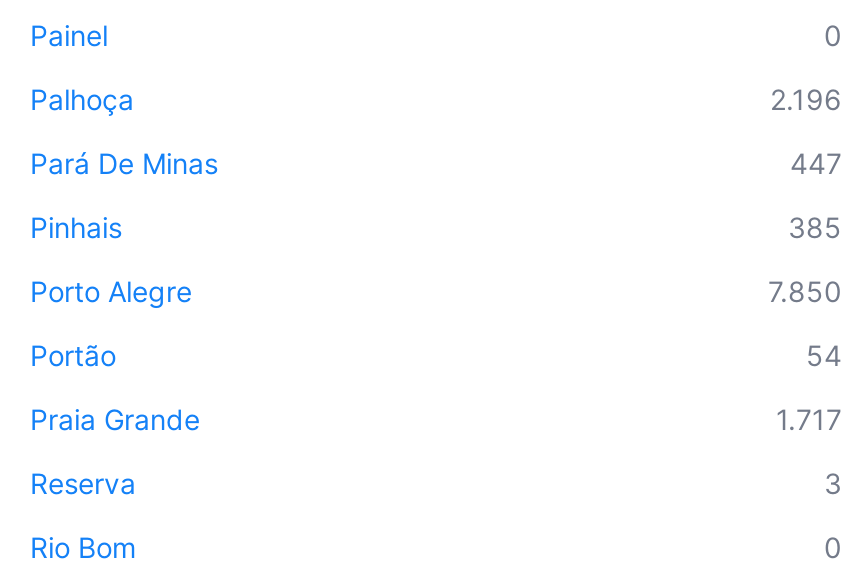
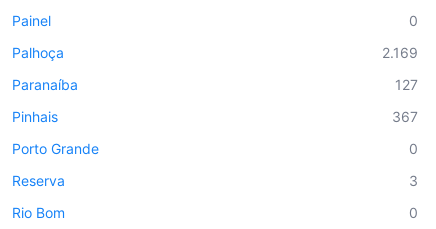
[770,81,842,115] 2.196 -> [382,44,418,61] 2.169
[30,145,842,179] Pará De Minas | 447 -> [12,76,418,93] Paranaíba | 127
[30,209,842,435] 385 | Porto Alegre | 7.850 | Portão | 54 | Praia Grande | 1.717 -> [12,108,418,157] 367 | Porto Grande | 0

